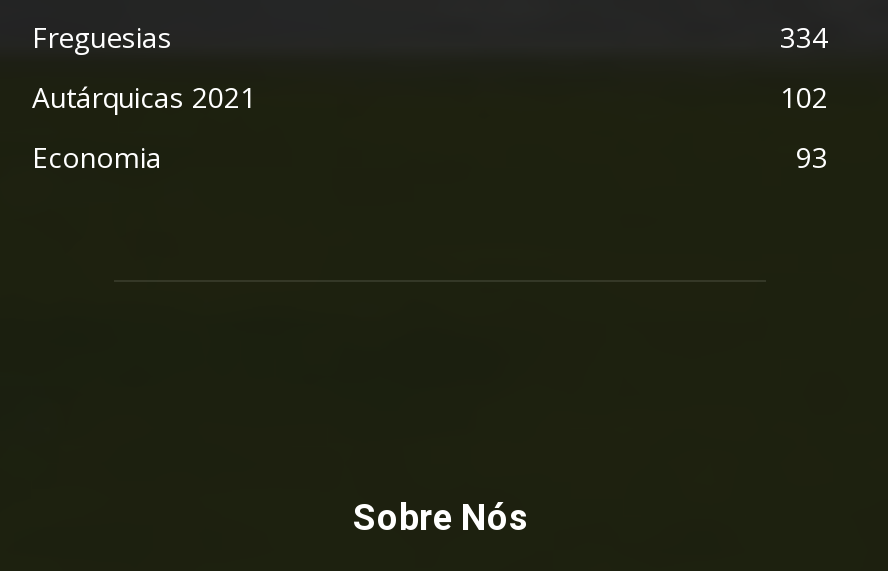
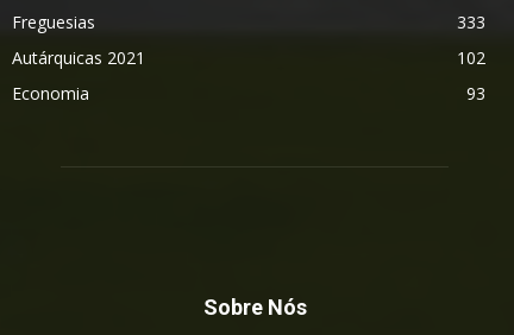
[780,17,828,55] 334 -> [457,10,485,33] 333

